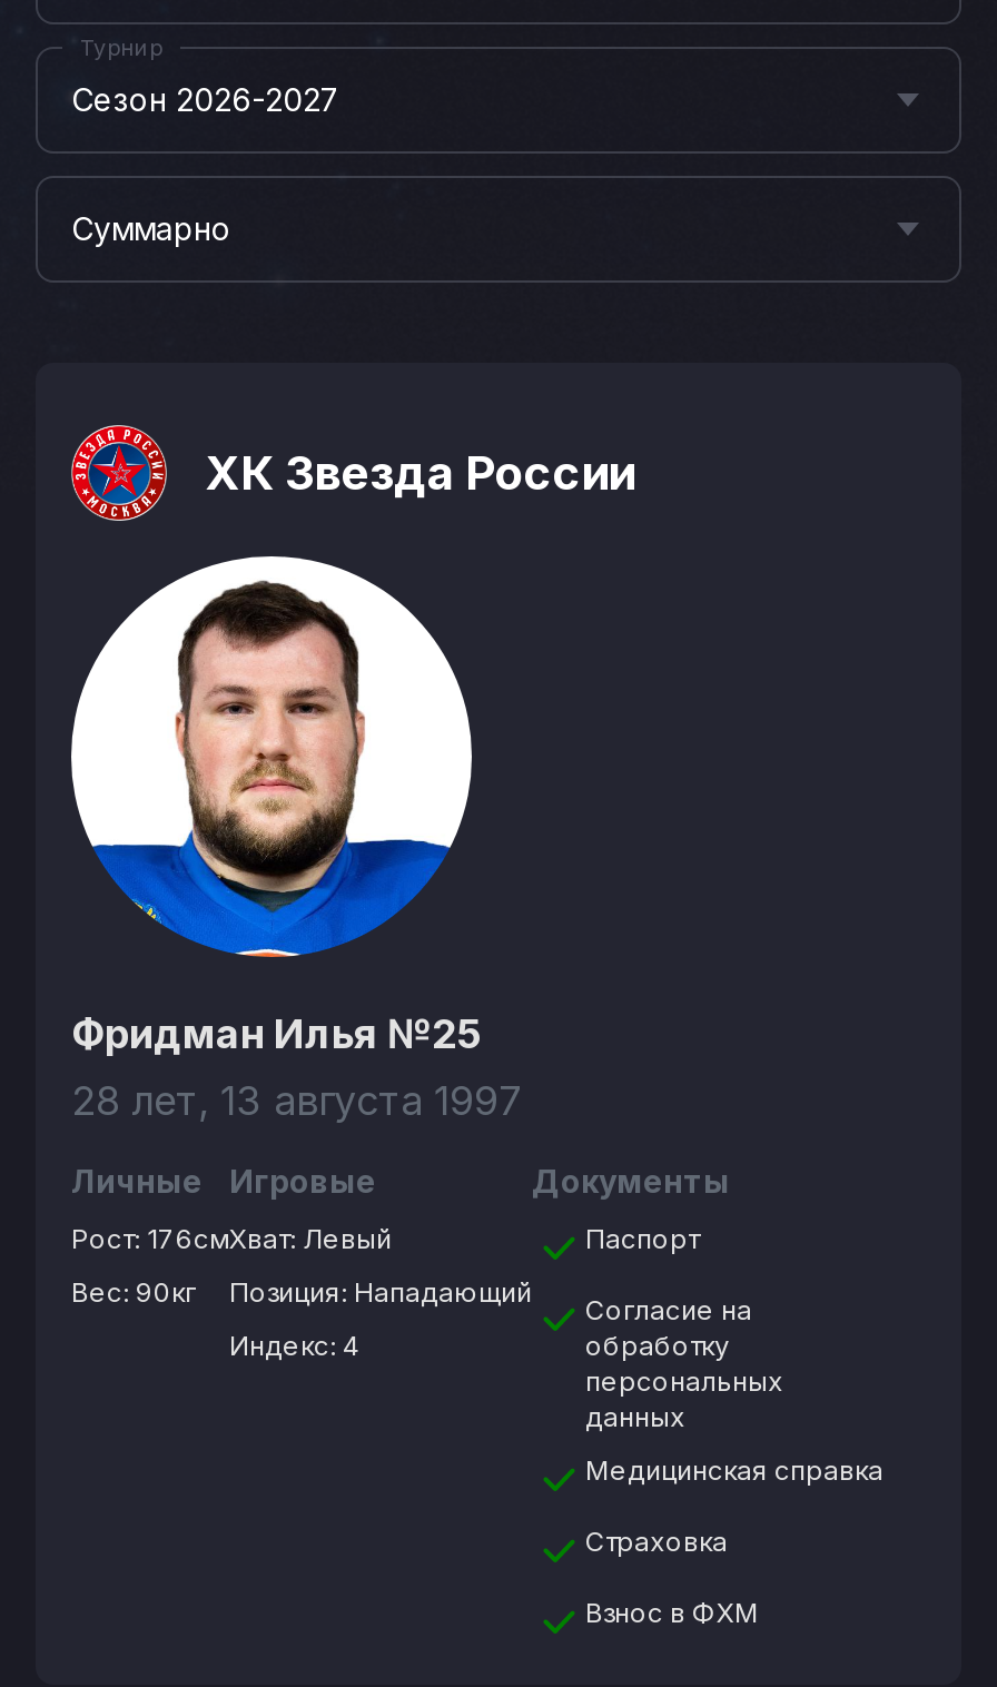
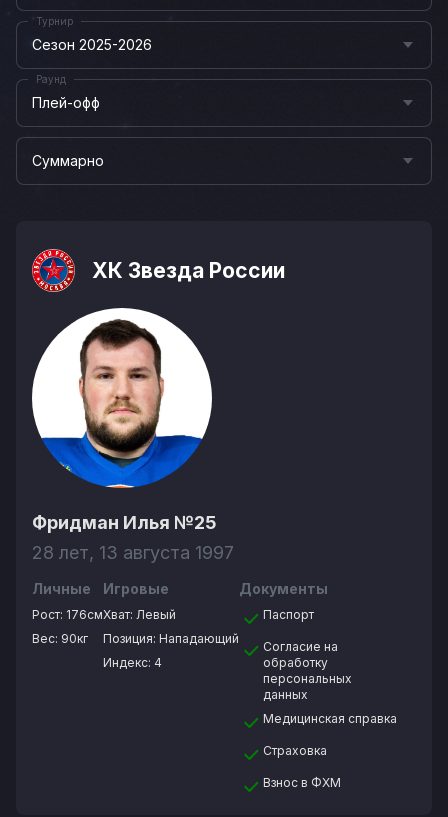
none -> [32,94,100,111] Плей-офф
none -> [36,73,66,85] Раунд
[71,80,340,118] Сезон 2026-2027 -> [32,36,152,53] Сезон 2025-2026

